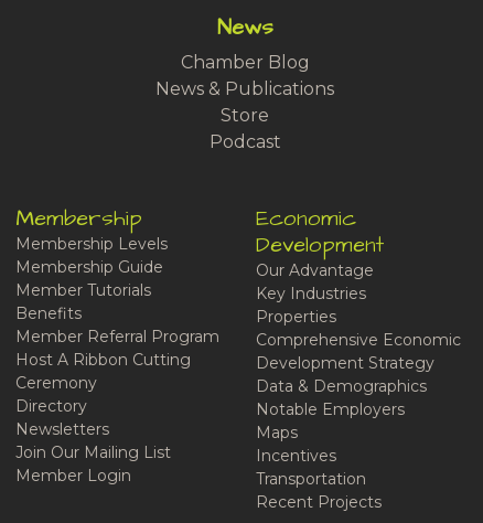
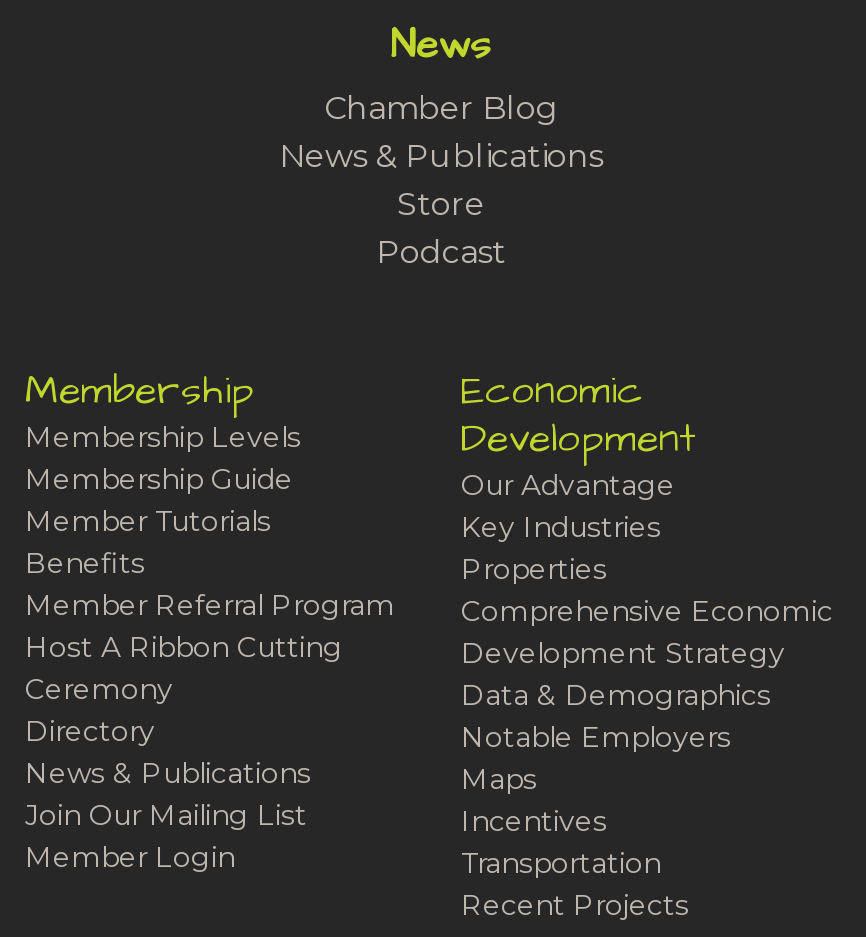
[15,419,109,439] Newsletters -> [25,754,311,790] News & Publications

